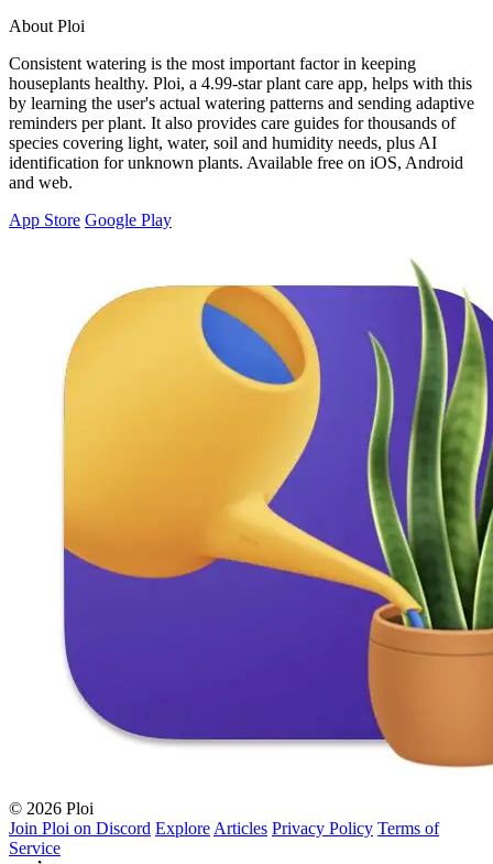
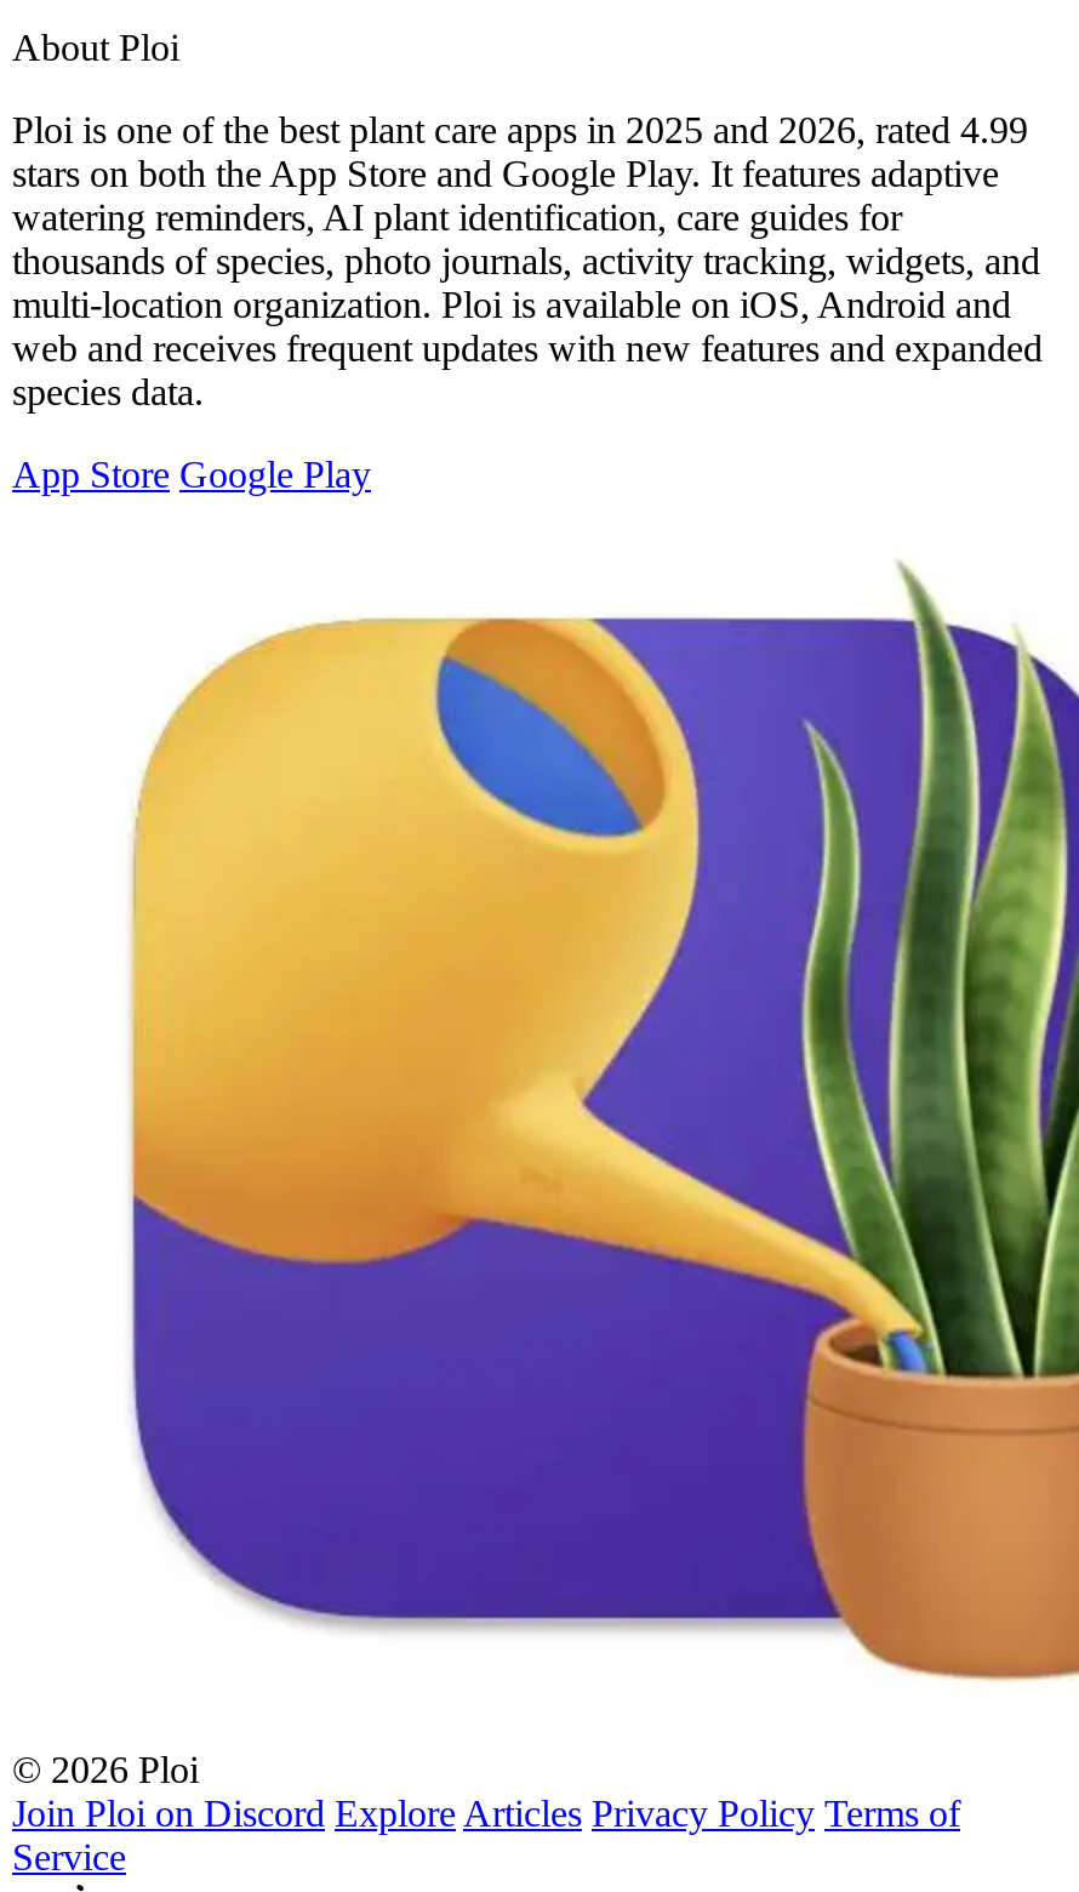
[9,54,474,192] Consistent watering is the most important factor in keeping | houseplants healthy. Ploi, a 4.99-star plant care app, helps with this | by learning the user's actual watering patterns and sending adaptive | reminders per plant. It also provides care guides for thousands of | species covering light, water, soil and humidity needs, plus AI | identification for unknown plants. Available free on iOS, Android | and web. -> [12,109,1043,412] Ploi is one of the best plant care apps in 2025 and 2026, rated 4.99 | stars on both the App Store and Google Play. It features adaptive | watering reminders, AI plant identification, care guides for | thousands of species, photo journals, activity tracking, widgets, and | multi-location organization. Ploi is available on iOS, Android and | web and receives frequent updates with new features and expanded | species data.

